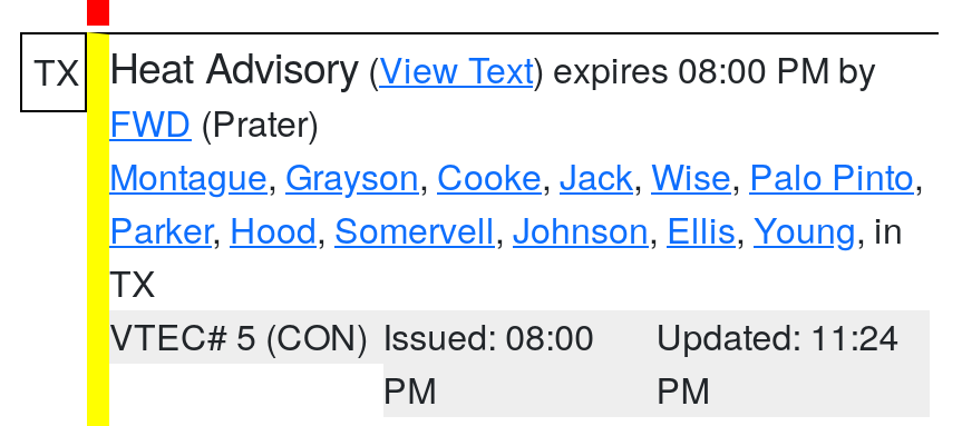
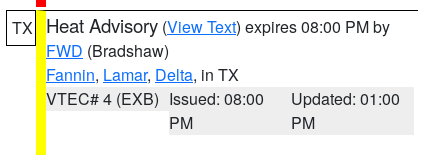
[109,97,923,361] FWD (Prater) | Montague, Grayson, Cooke, Jack, Wise, Palo Pinto, | Parker, Hood, Somervell, Johnson, Ellis, Young, in | TX | VTEC# 5 (CON) Issued: 08:00 -> [46,39,264,110] FWD (Bradshaw) | Fannin, Lamar, Delta, in TX | VTEC# 4 (EXB) Issued: 08:00
[656,310,899,361] Updated: 11:24 -> [291,87,400,110] Updated: 01:00

